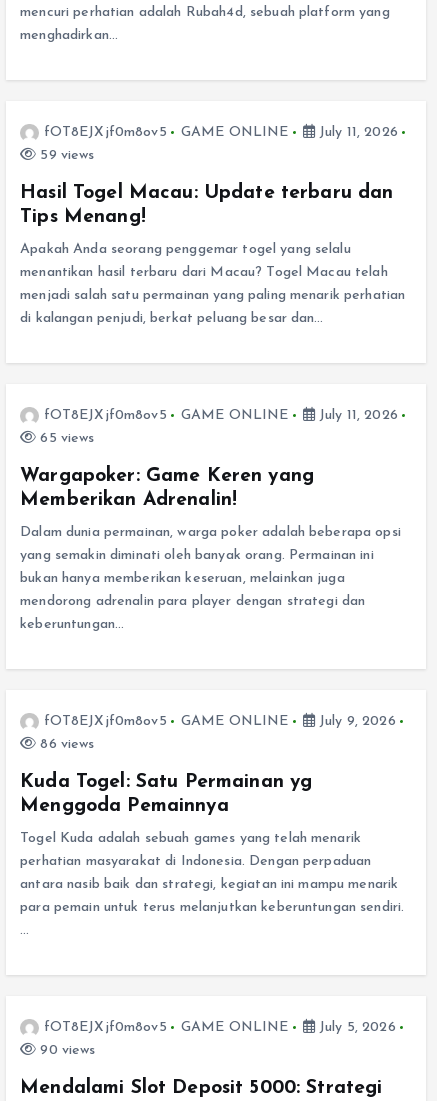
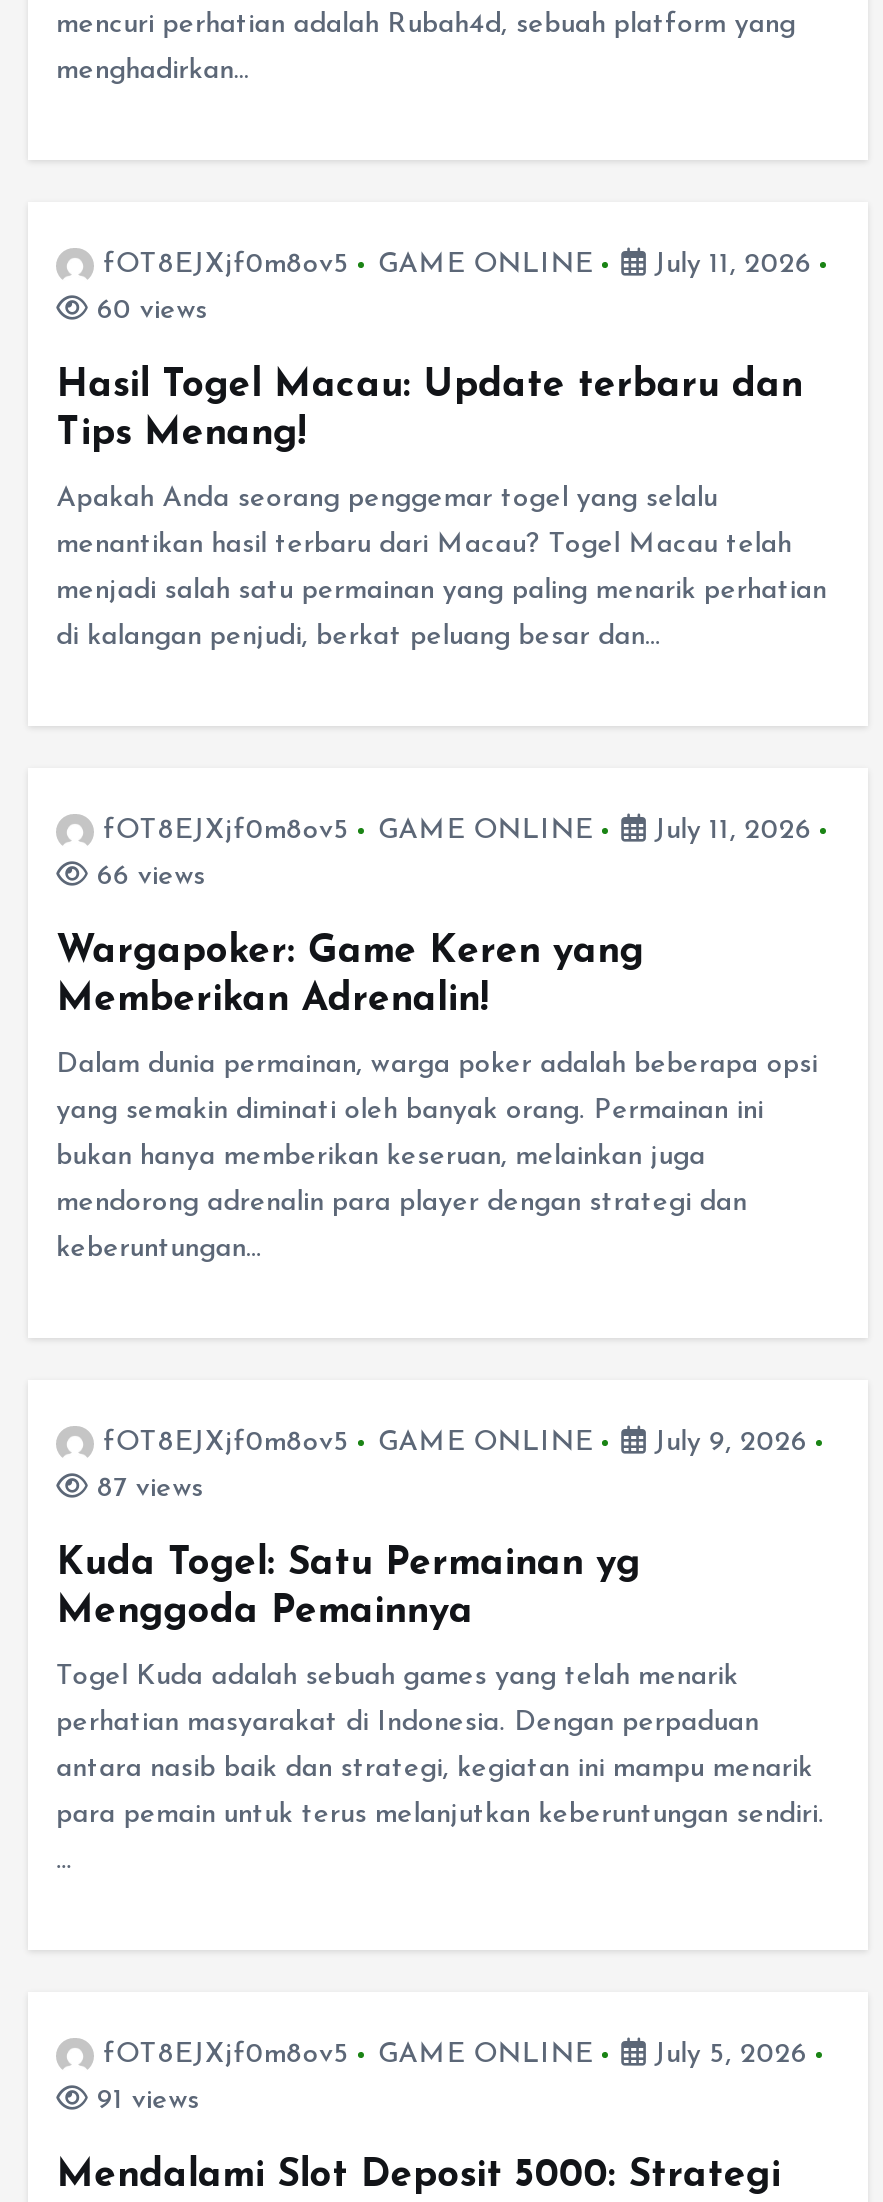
[36,148,95,163] 59 views -> [89,296,207,326] 60 views
[36,431,95,446] 65 views -> [89,862,205,892] 66 views
[36,737,95,752] 86 views -> [89,1474,203,1504] 87 views
[36,1043,96,1058] 90 views -> [89,2086,199,2116] 91 views

